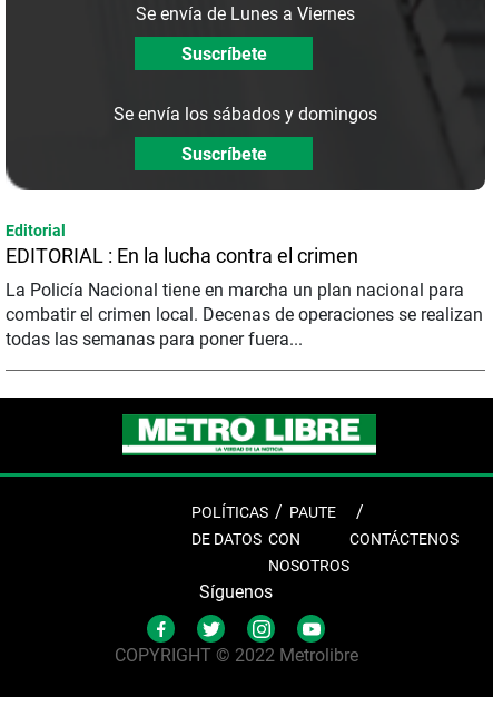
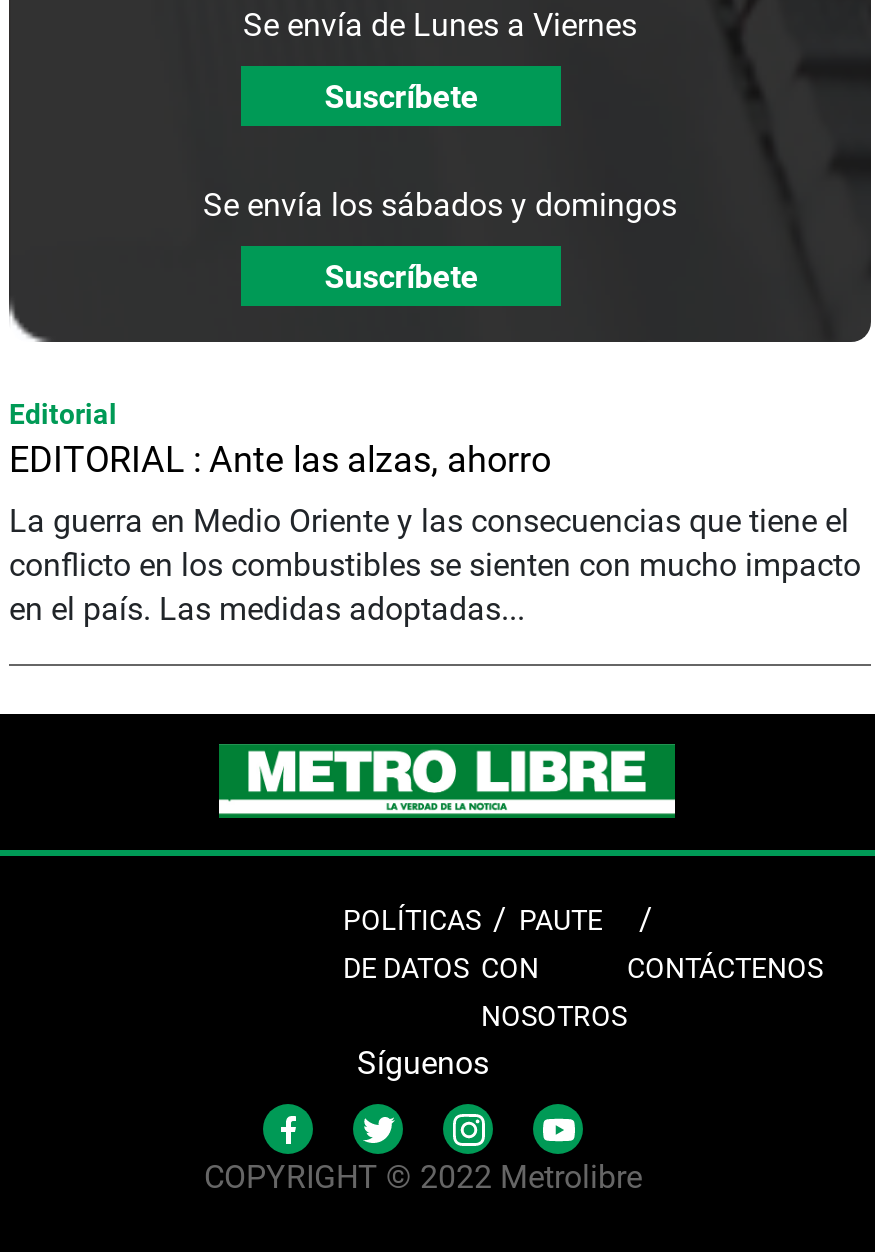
[6,244,358,268] EDITORIAL : En la lucha contra el crimen -> [9,439,551,481] EDITORIAL : Ante las alzas, ahorro
[6,280,483,350] La Policía Nacional tiene en marcha un plan nacional para | combatir el crimen local. Decenas de operaciones se realizan | todas las semanas para poner fuera... -> [9,503,861,629] La guerra en Medio Oriente y las consecuencias que tiene el | conflicto en los combustibles se sienten con mucho impacto | en el país. Las medidas adoptadas...

